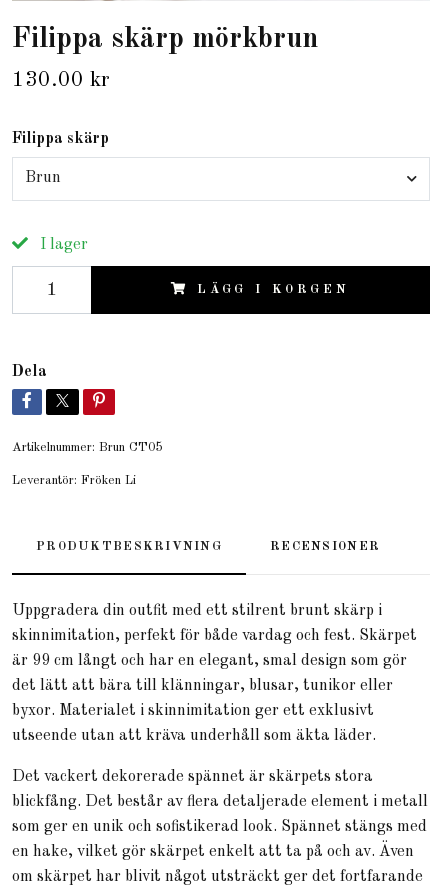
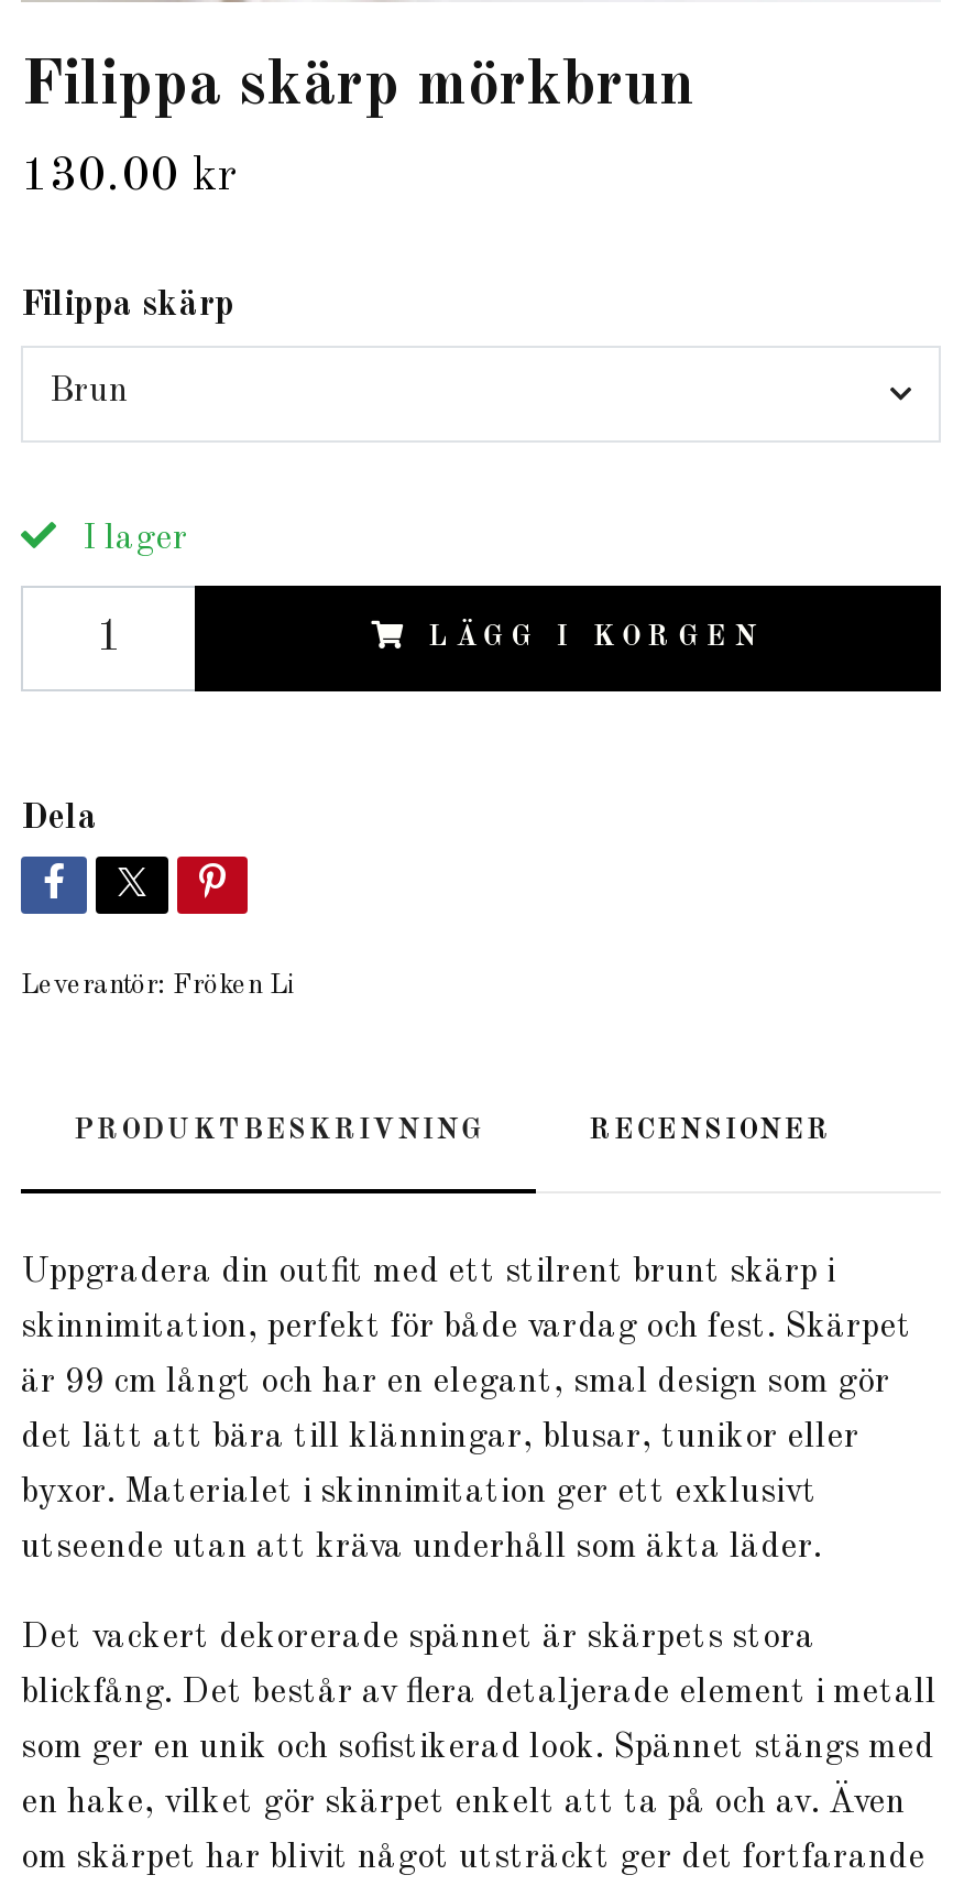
[12,441,162,454] Artikelnummer: Brun CT05 -> none

